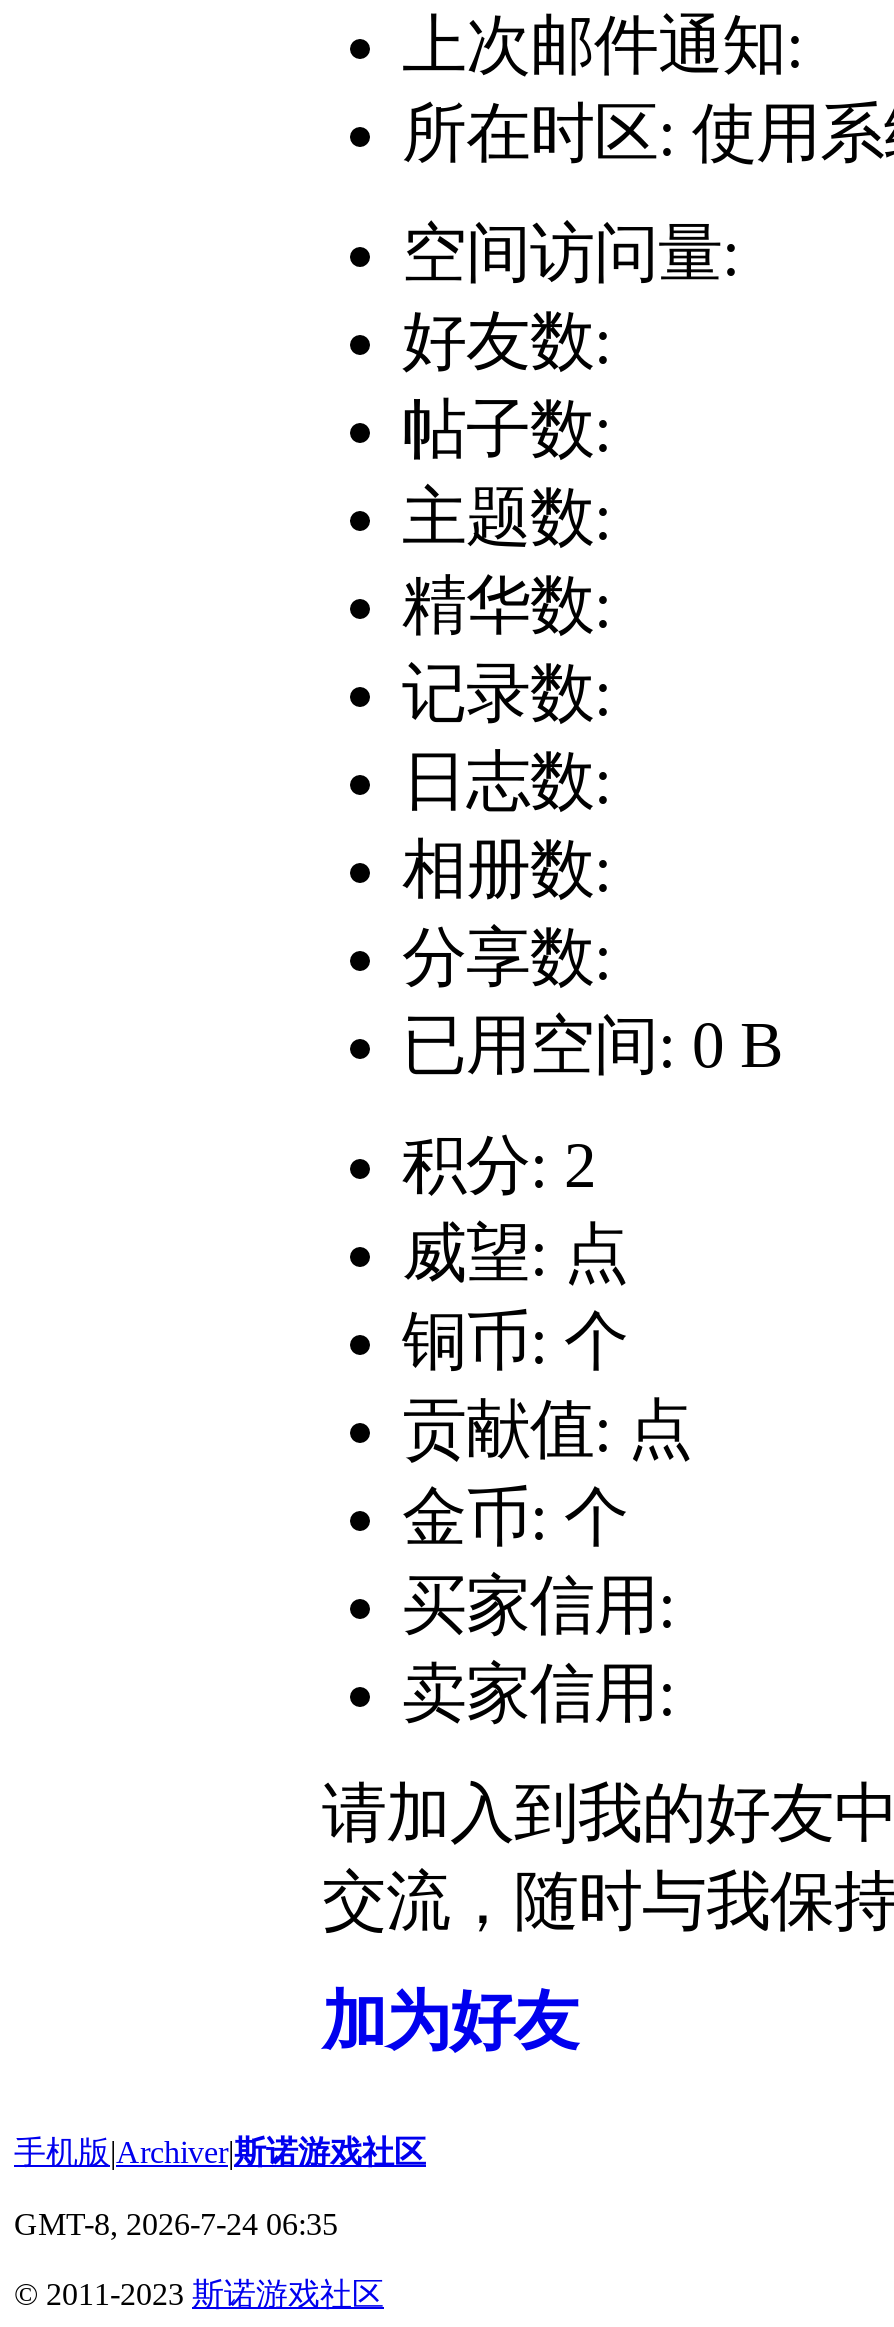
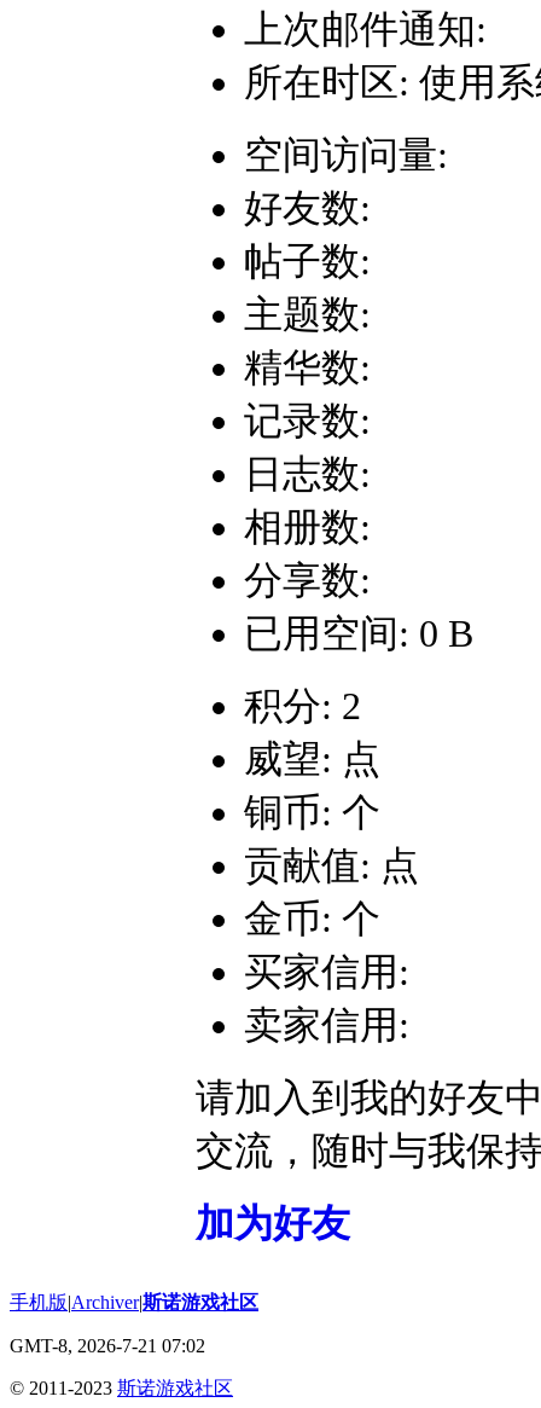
[14,2207,338,2241] GMT-8, 2026-7-24 06:35 -> [10,1335,205,1356] GMT-8, 2026-7-21 07:02

